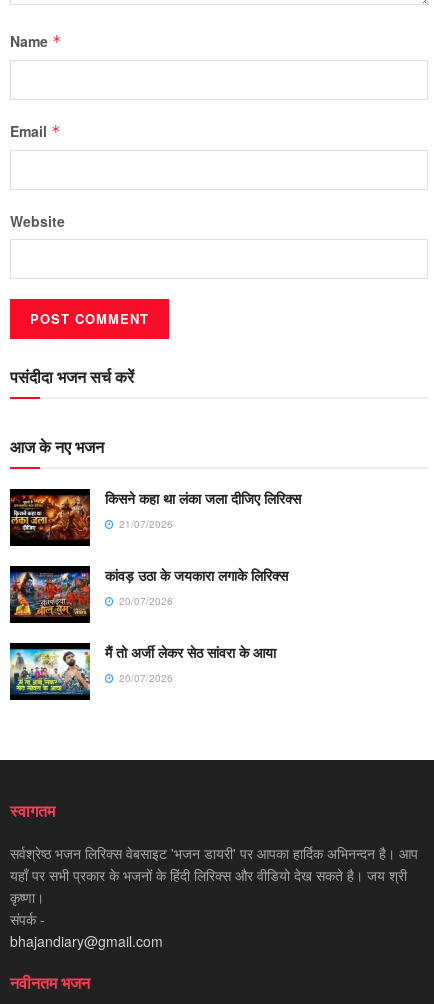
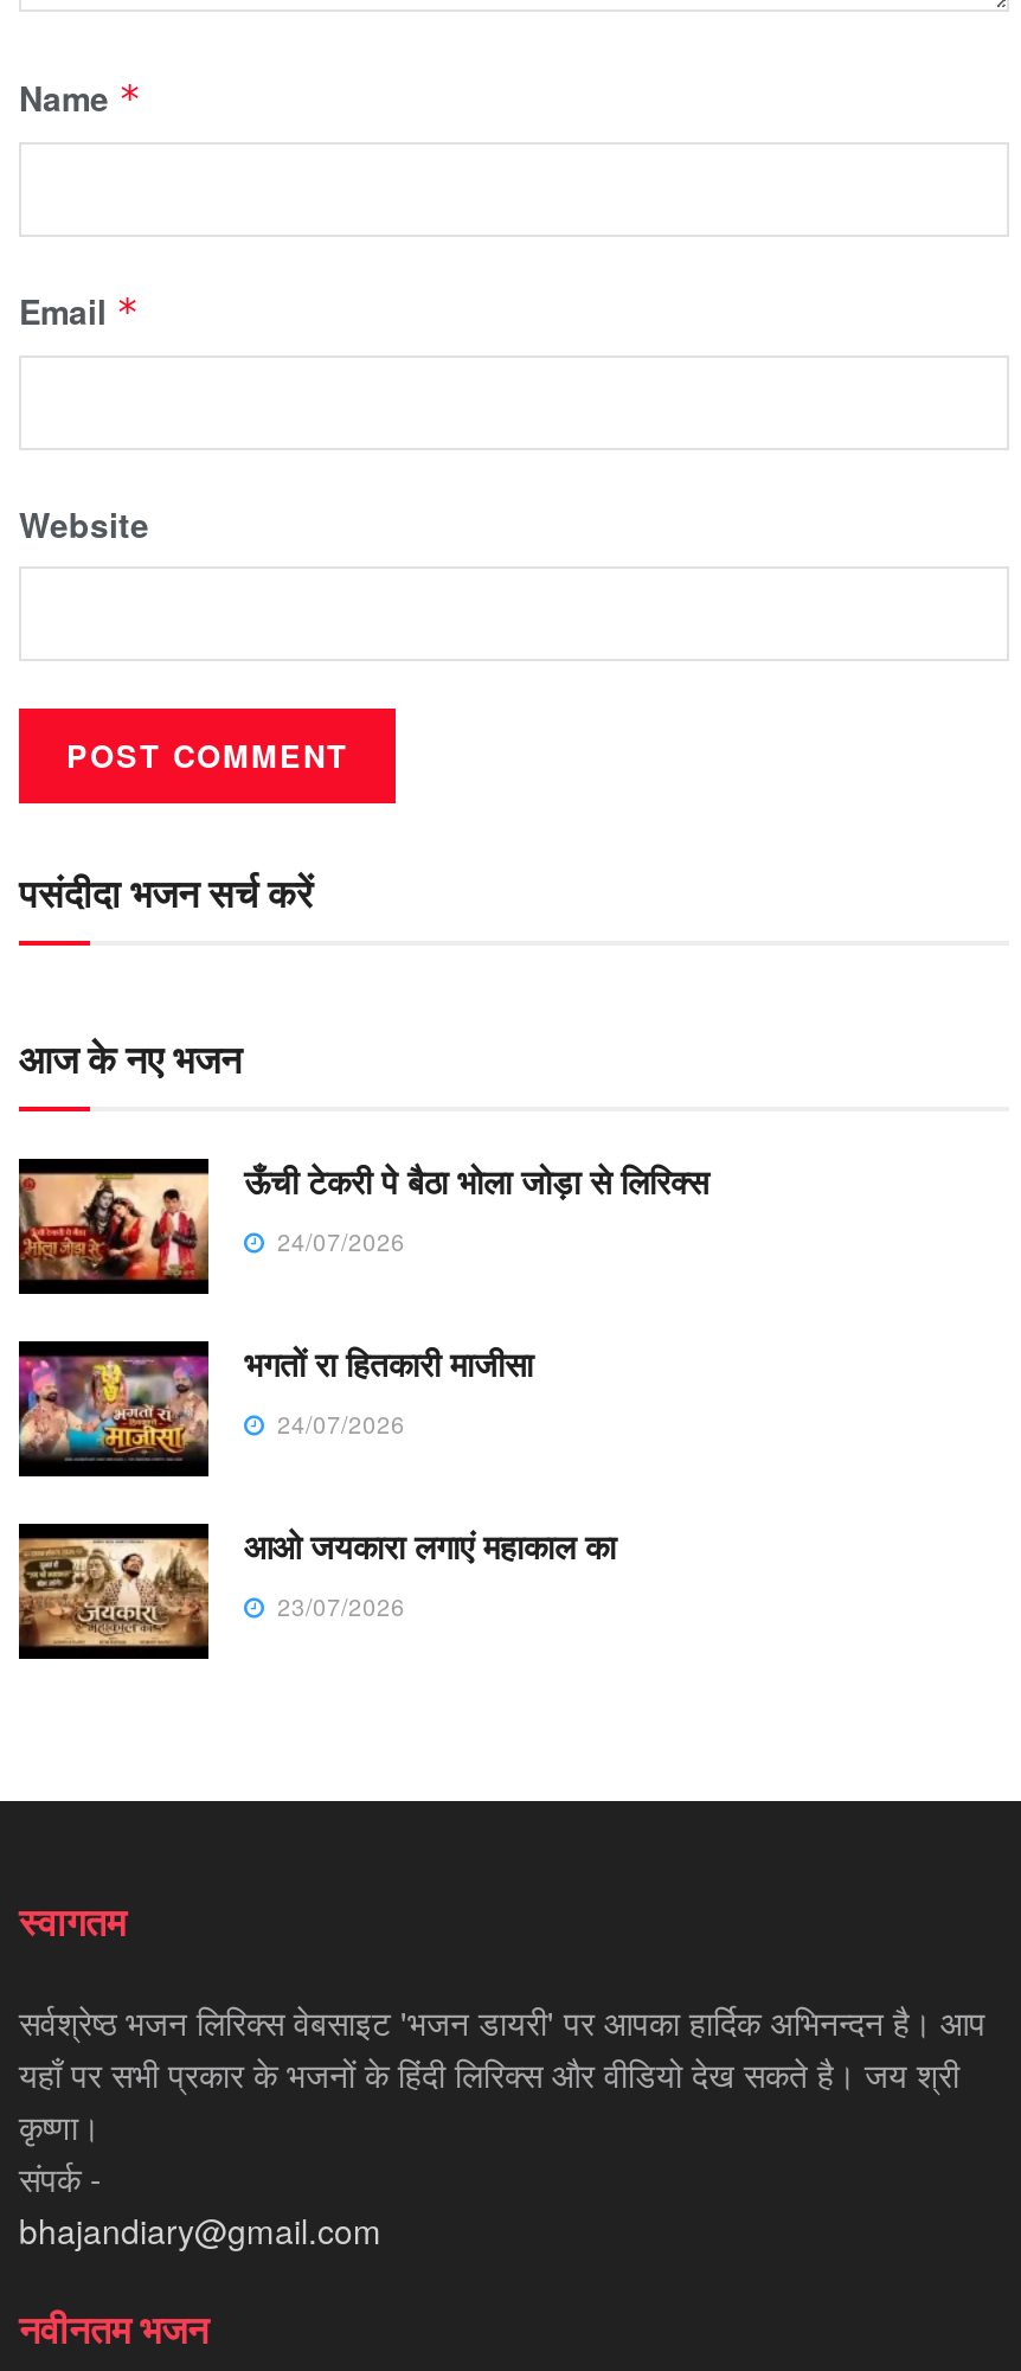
[9,488,301,540] [image] | किसने कहा था लंका जला दीजिए लिरिक्स | 21/07/2026 -> [17,1156,708,1282] [image] | ऊँची टेकरी पे बैठा भोला जोड़ा से लिरिक्स | 24/07/2026
[9,565,288,617] [image] | कांवड़ उठा के जयकारा लगाके लिरिक्स | 20/07/2026 -> [17,1339,533,1460] [image] | भगतों रा हितकारी माजीसा | 24/07/2026
[9,642,276,695] [image] | मैं तो अर्जी लेकर सेठ सांवरा के आया | 20/07/2026 -> [17,1522,616,1649] [image] | आओ जयकारा लगाएं महाकाल का | 23/07/2026

